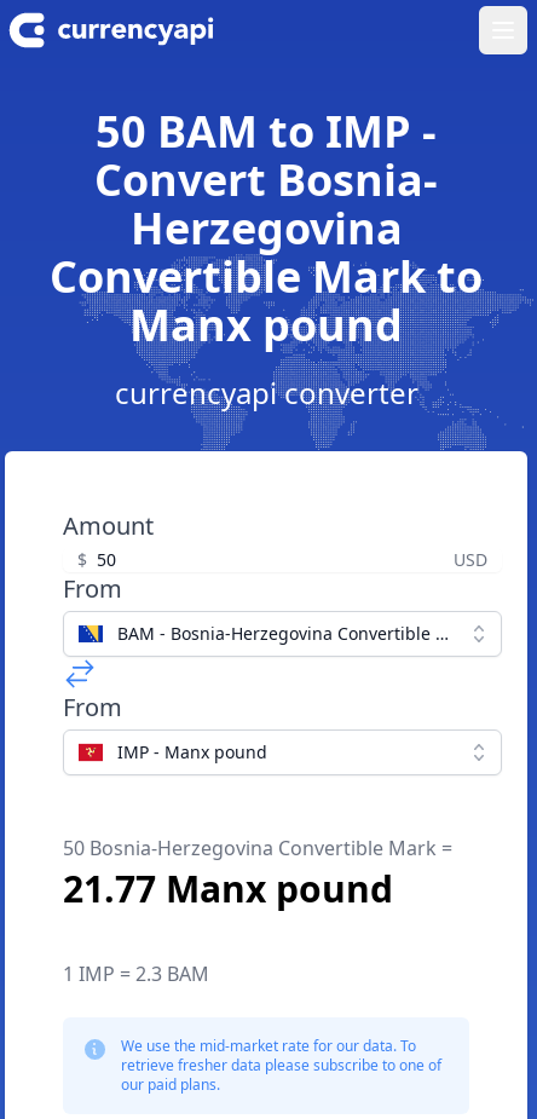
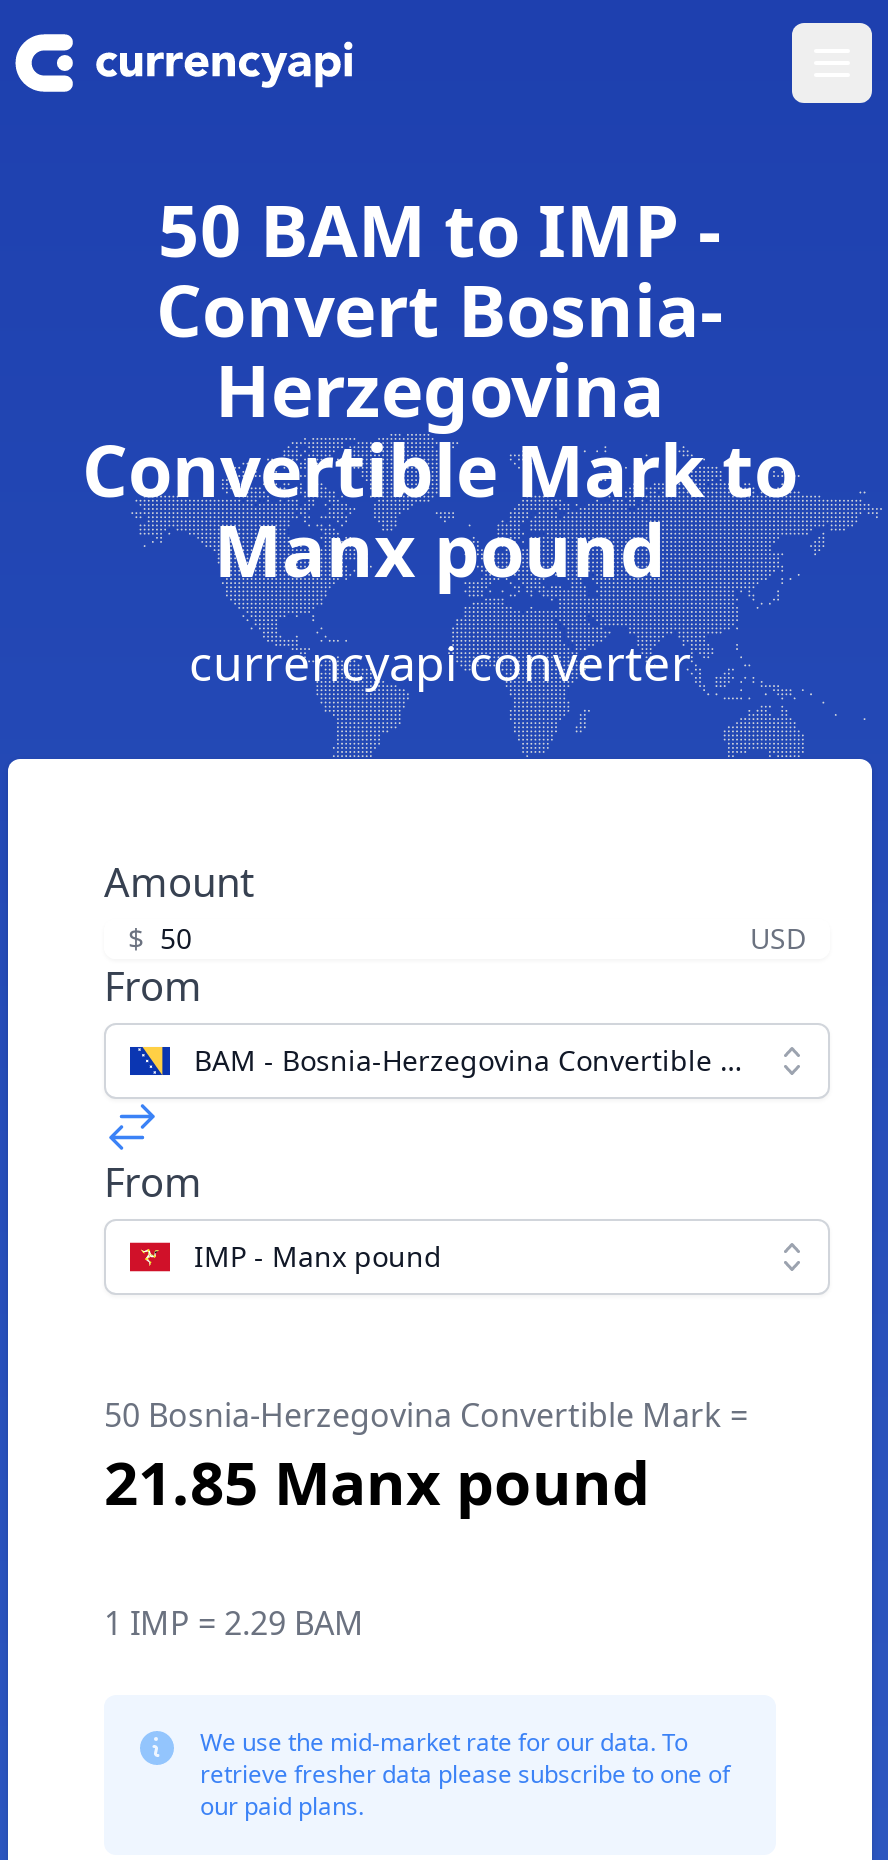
[63,864,393,913] 21.77 Manx pound -> [104,1441,650,1523] 21.85 Manx pound
[63,961,209,987] 1 IMP = 2.3 BAM -> [104,1601,364,1645] 1 IMP = 2.29 BAM

